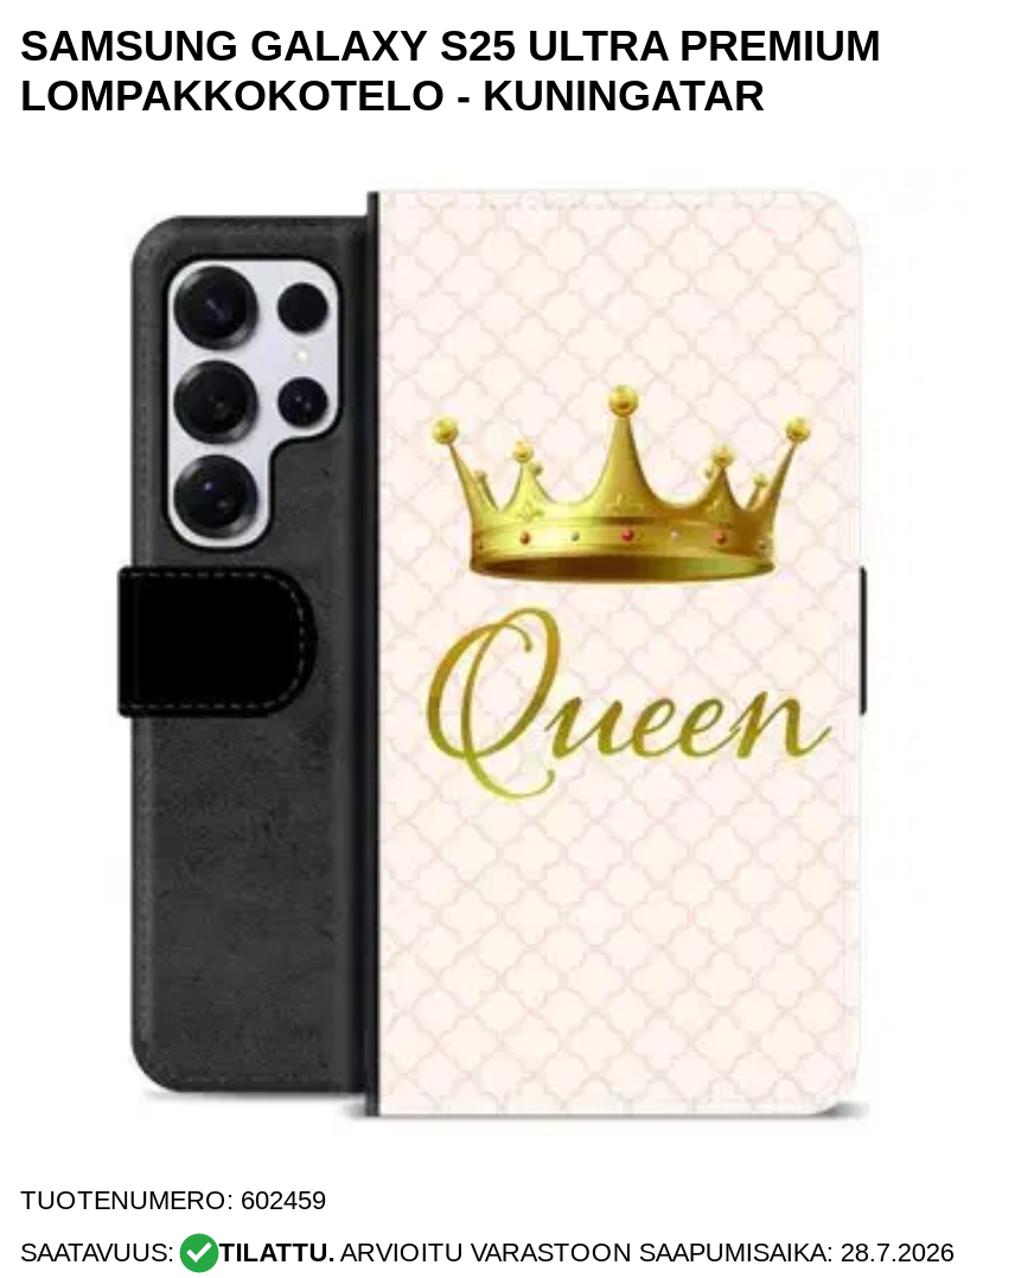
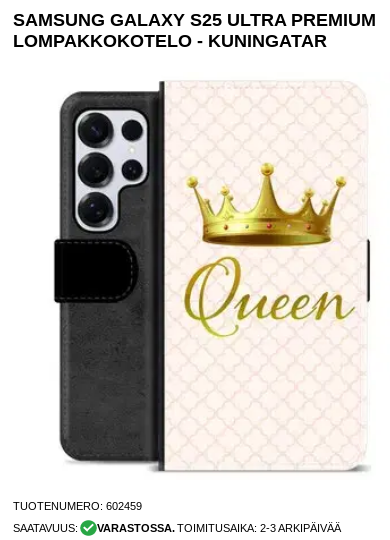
[219,1238,954,1266] TILATTU. ARVIOITU VARASTOON SAAPUMISAIKA: 28.7.2026 -> [97,522,341,534] VARASTOSSA. TOIMITUSAIKA: 2-3 ARKIPÄIVÄÄ

